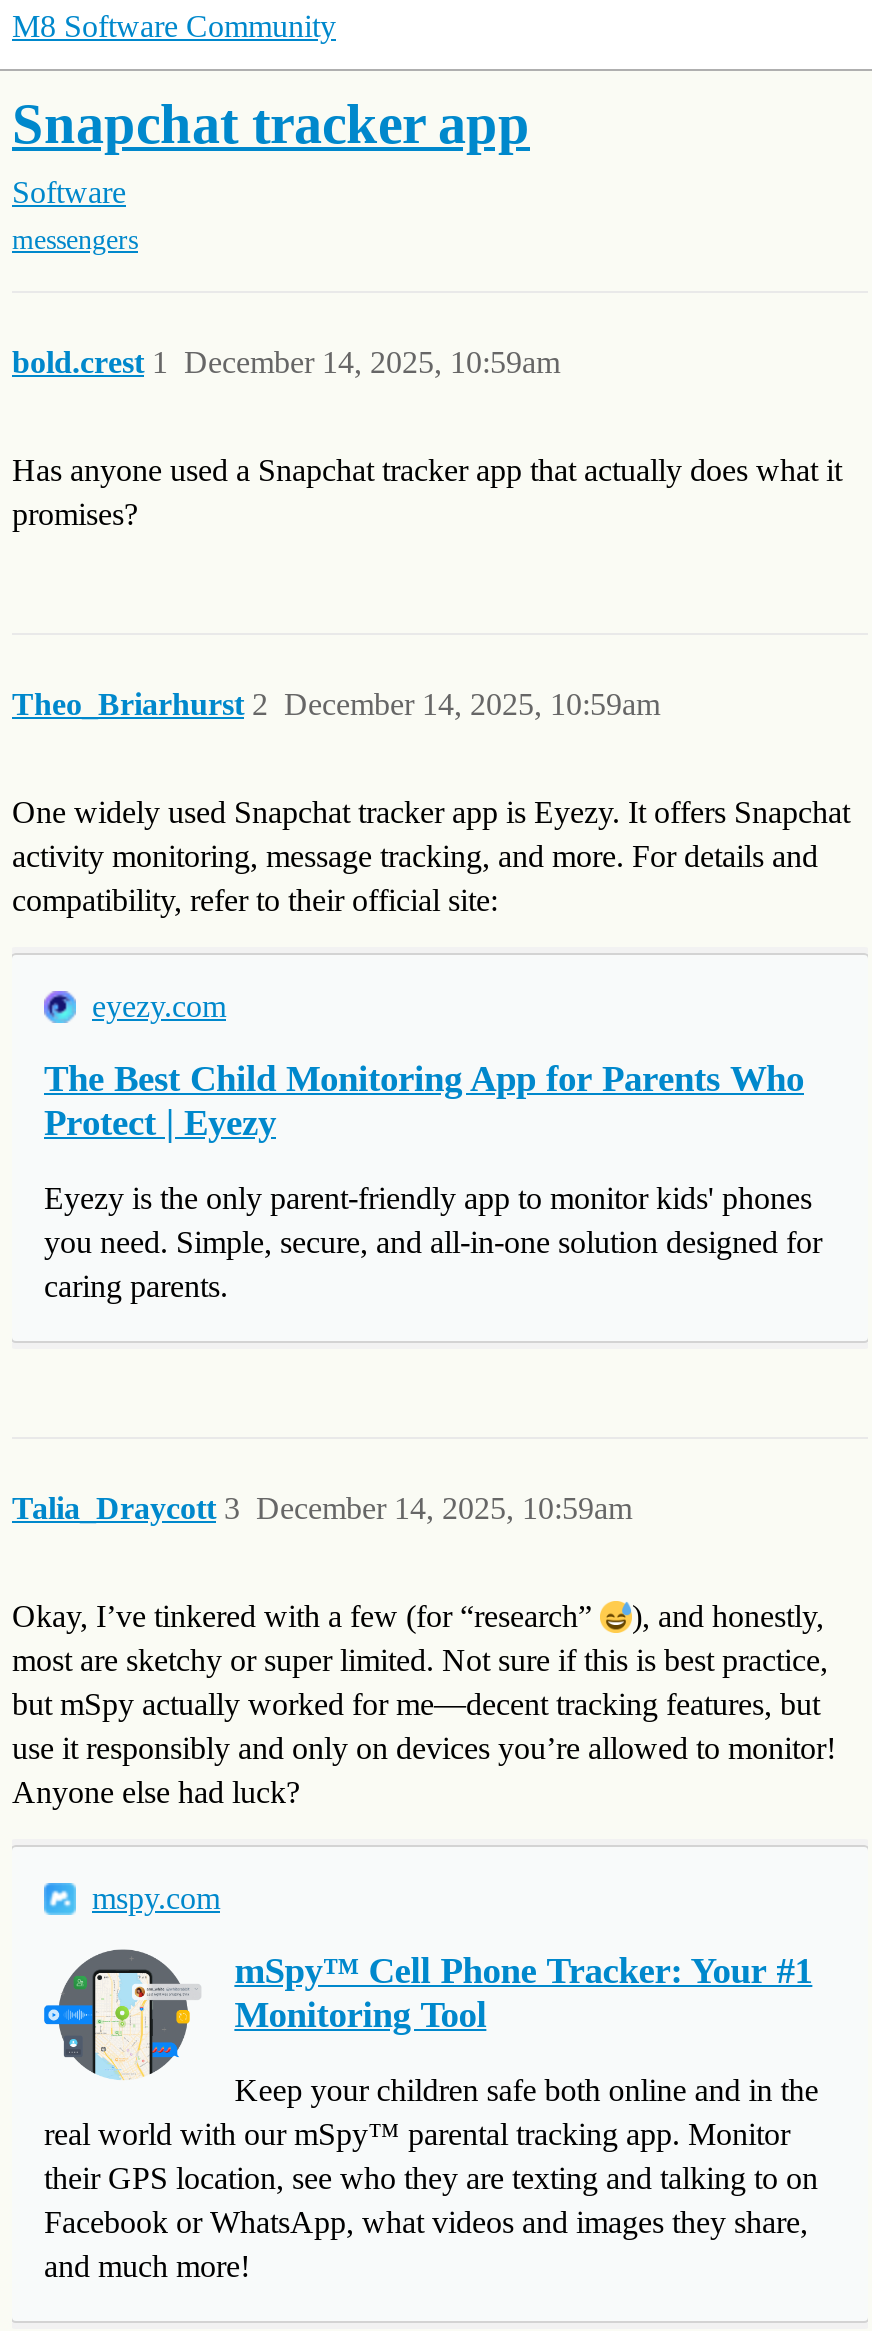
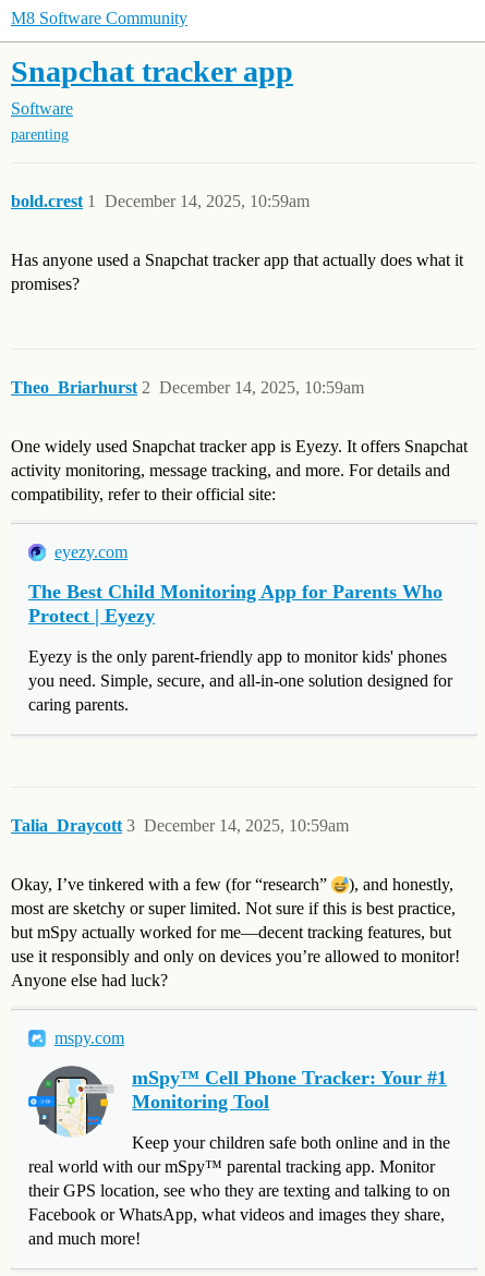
[12,226,138,256] messengers -> [11,127,69,143] parenting

